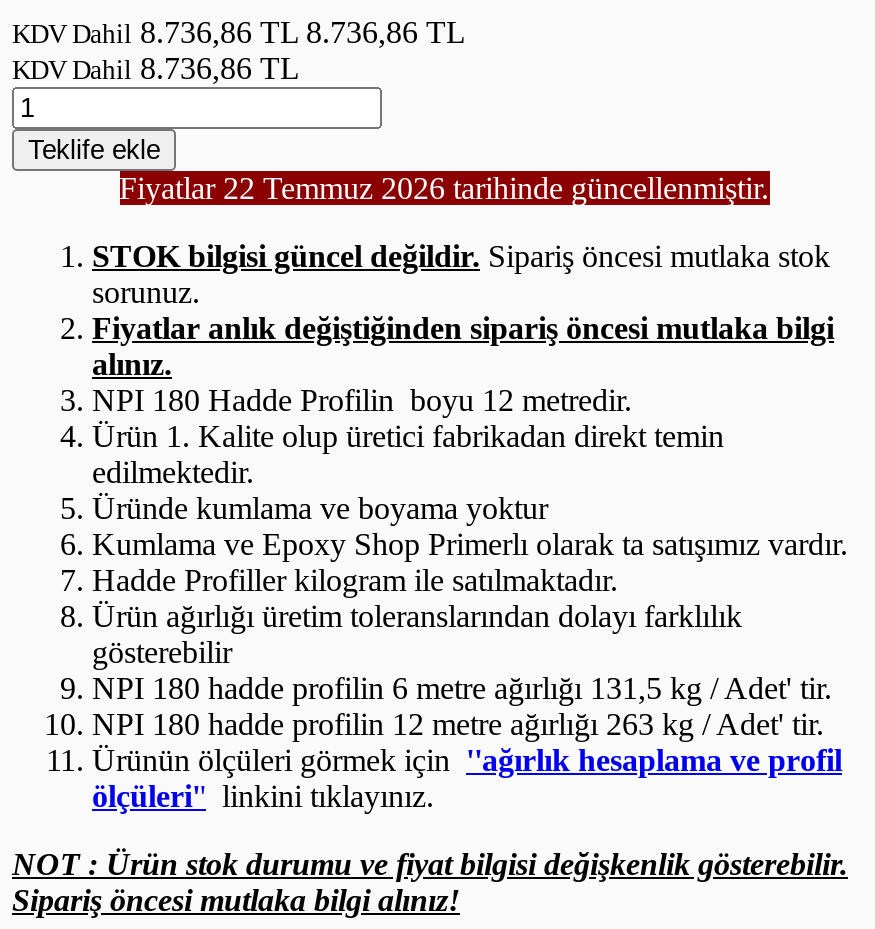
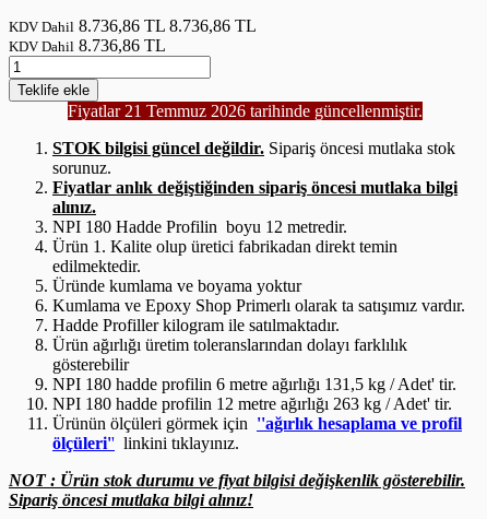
[119,171,769,205] Fiyatlar 22 Temmuz 2026 tarihinde güncellenmiştir. -> [67,102,422,120] Fiyatlar 21 Temmuz 2026 tarihinde güncellenmiştir.

